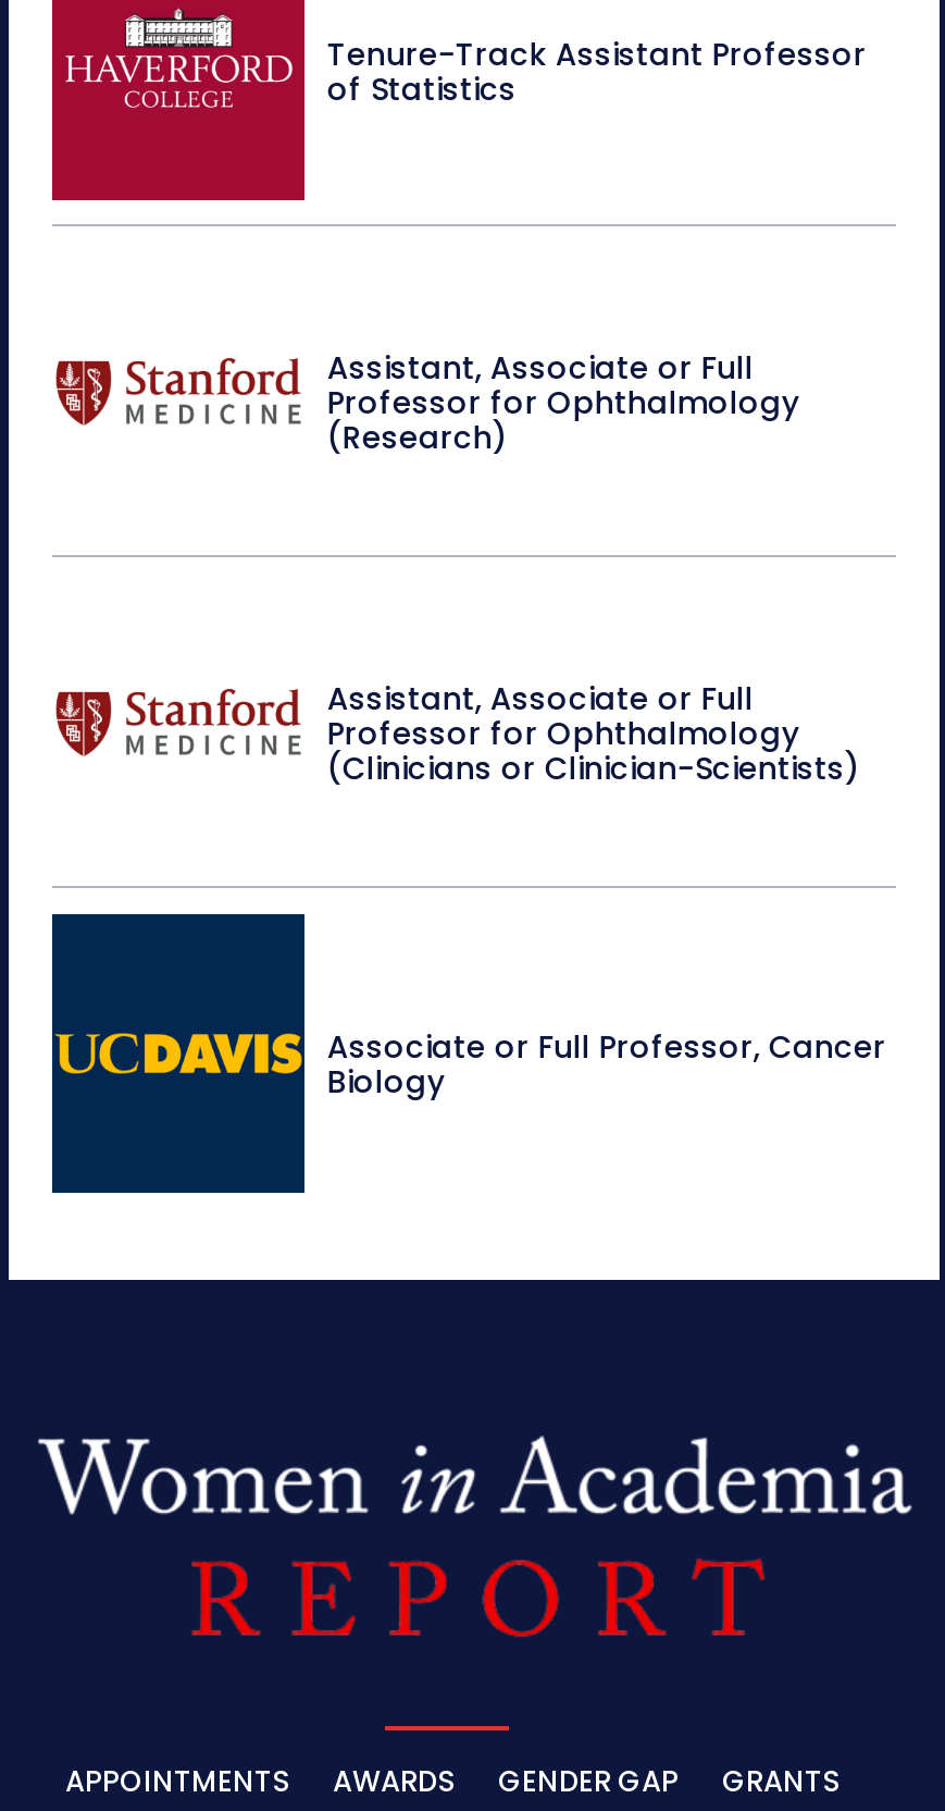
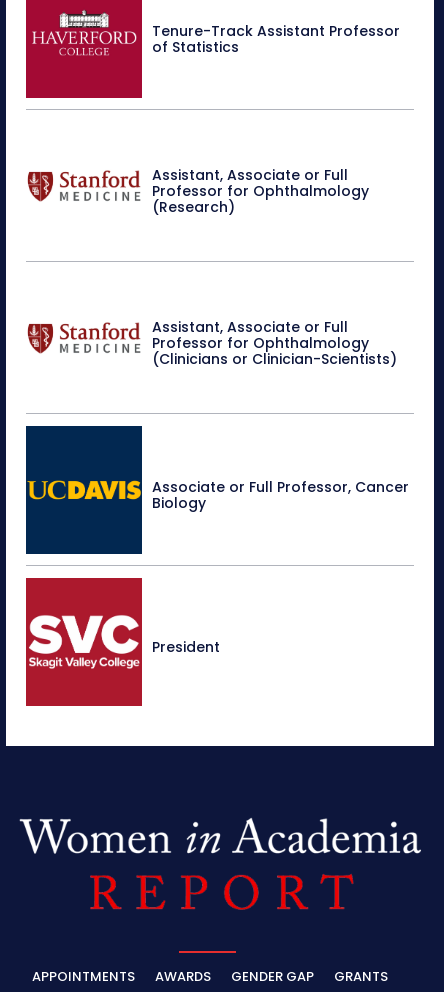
none -> [25,577,220,707] [image] | President

